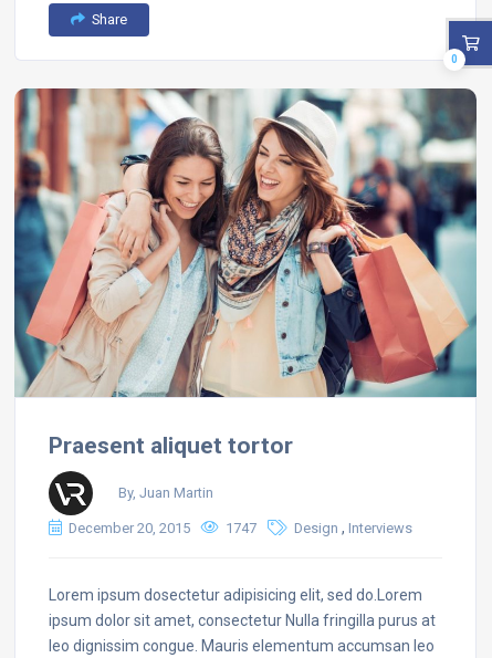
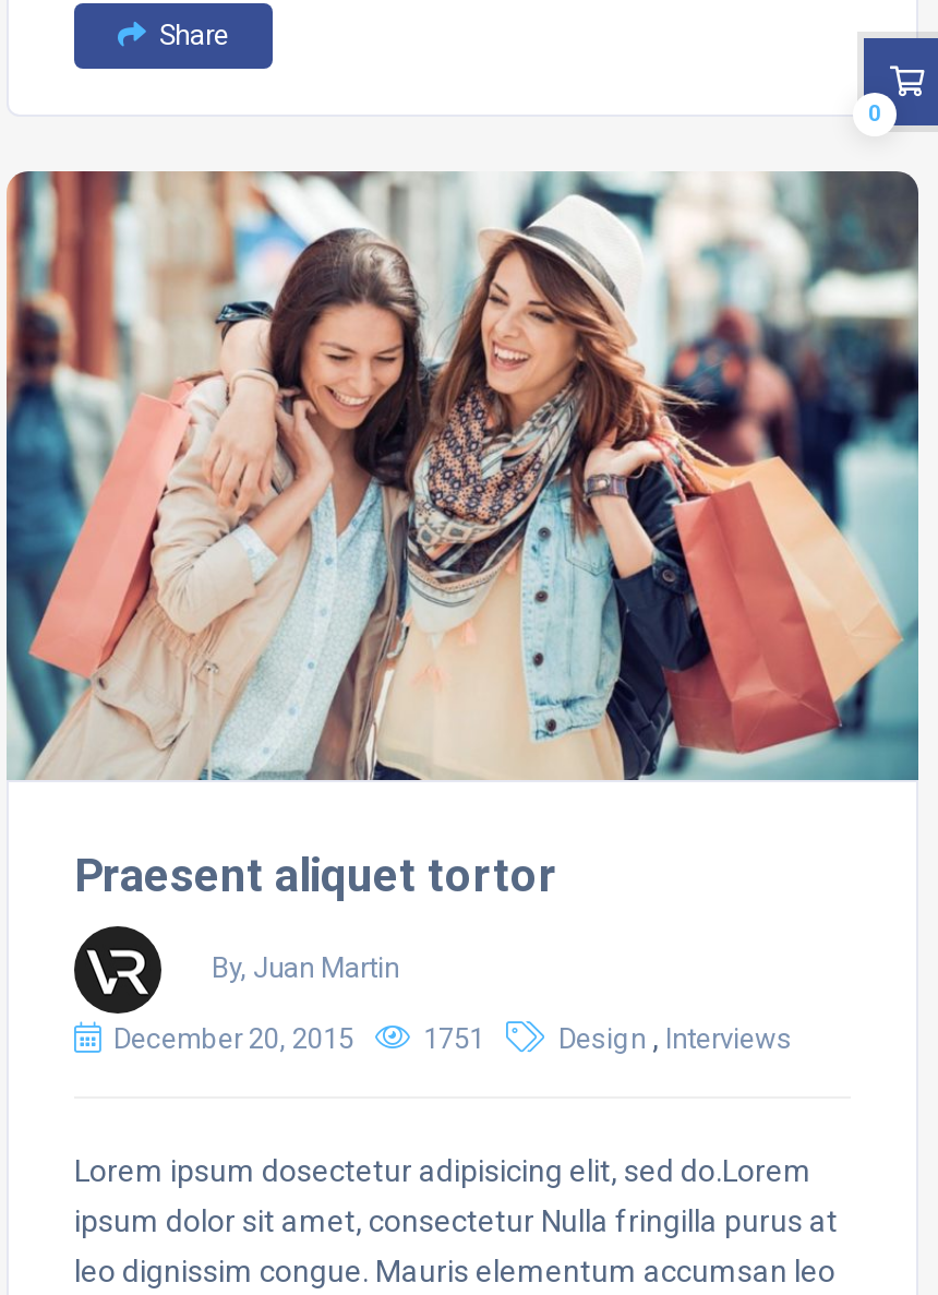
[226,519,257,536] 1747 -> [423,1022,484,1054] 1751

